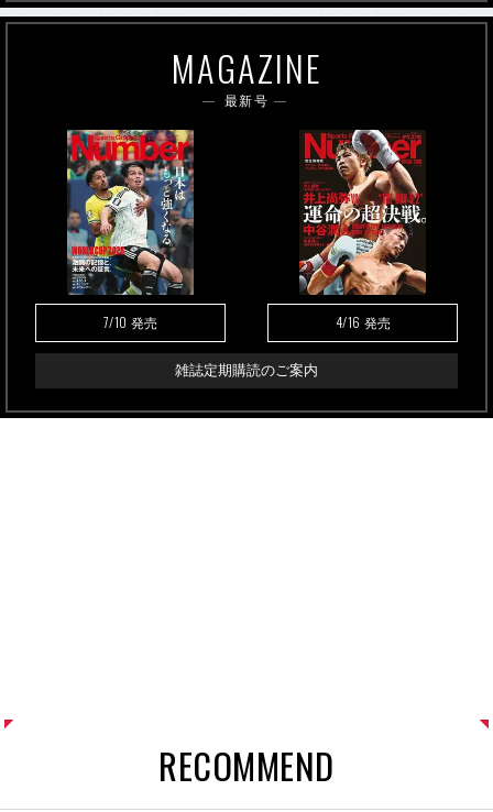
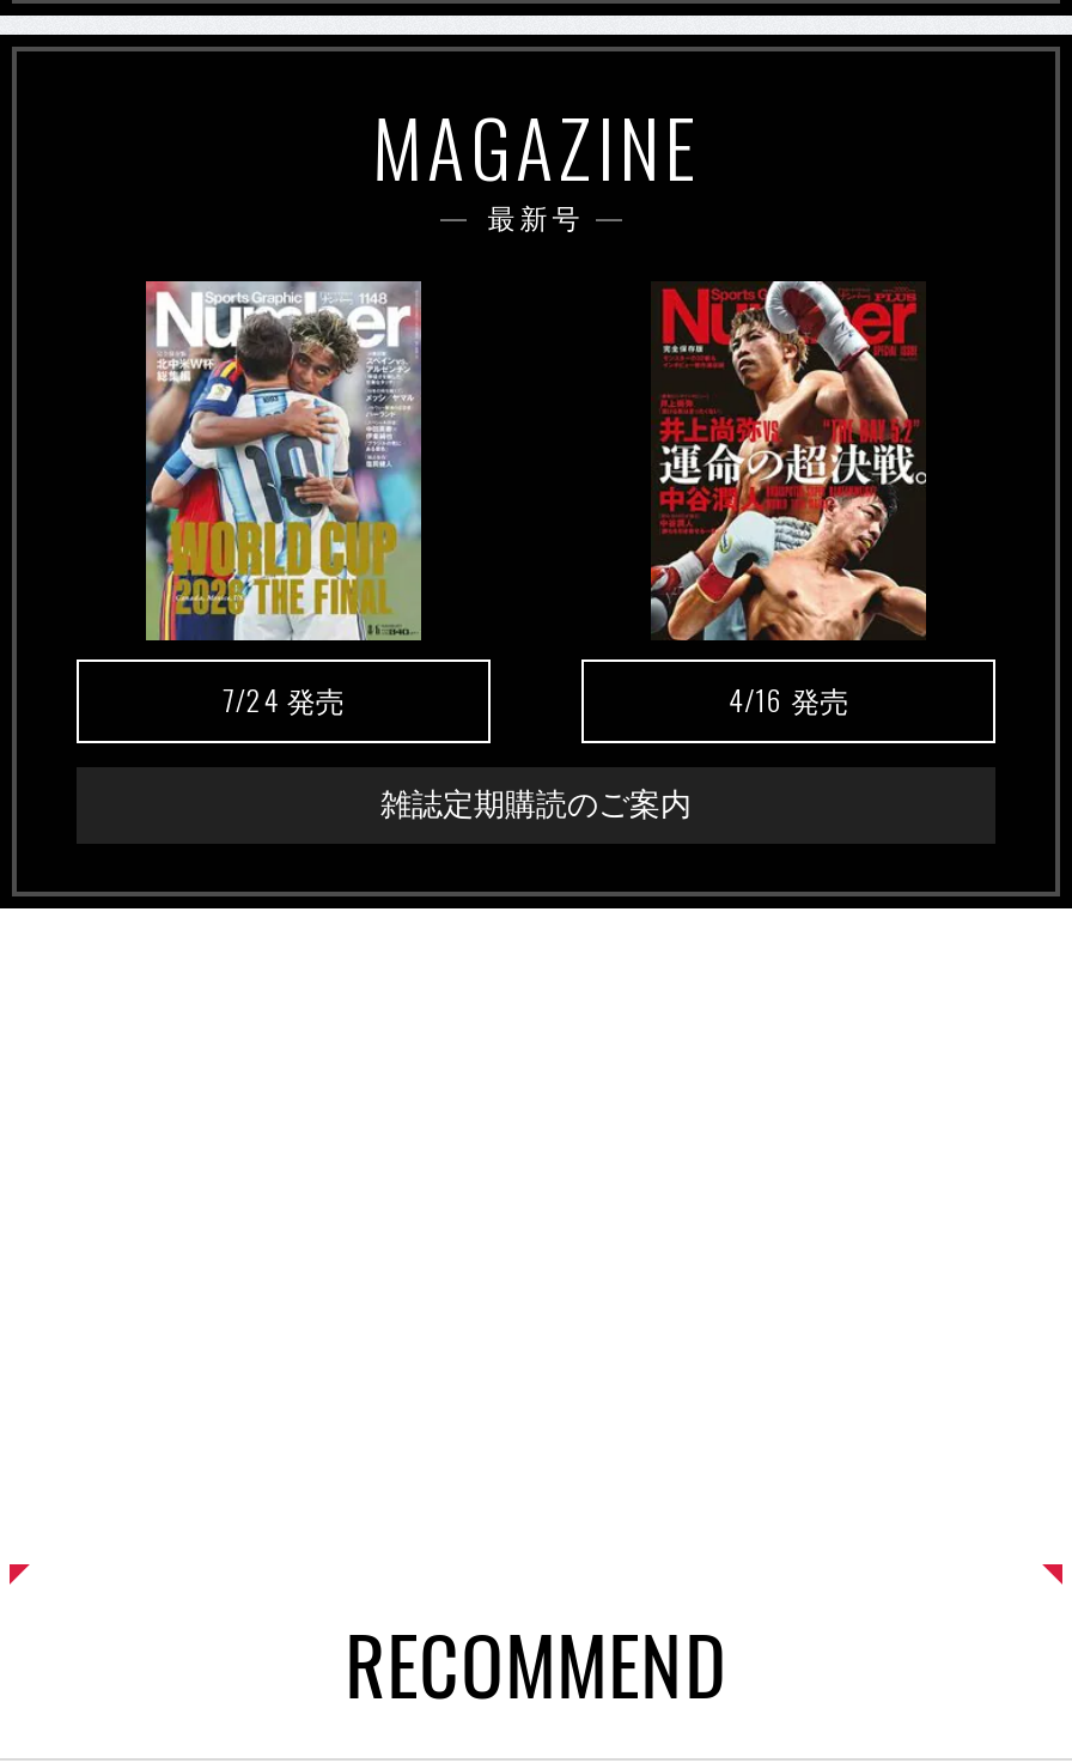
[67,129,194,331] [image] | 7/10発売 -> [144,279,424,718] [image] | 7/24発売

